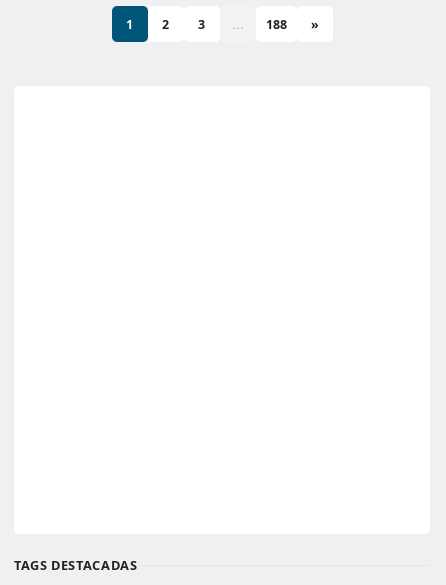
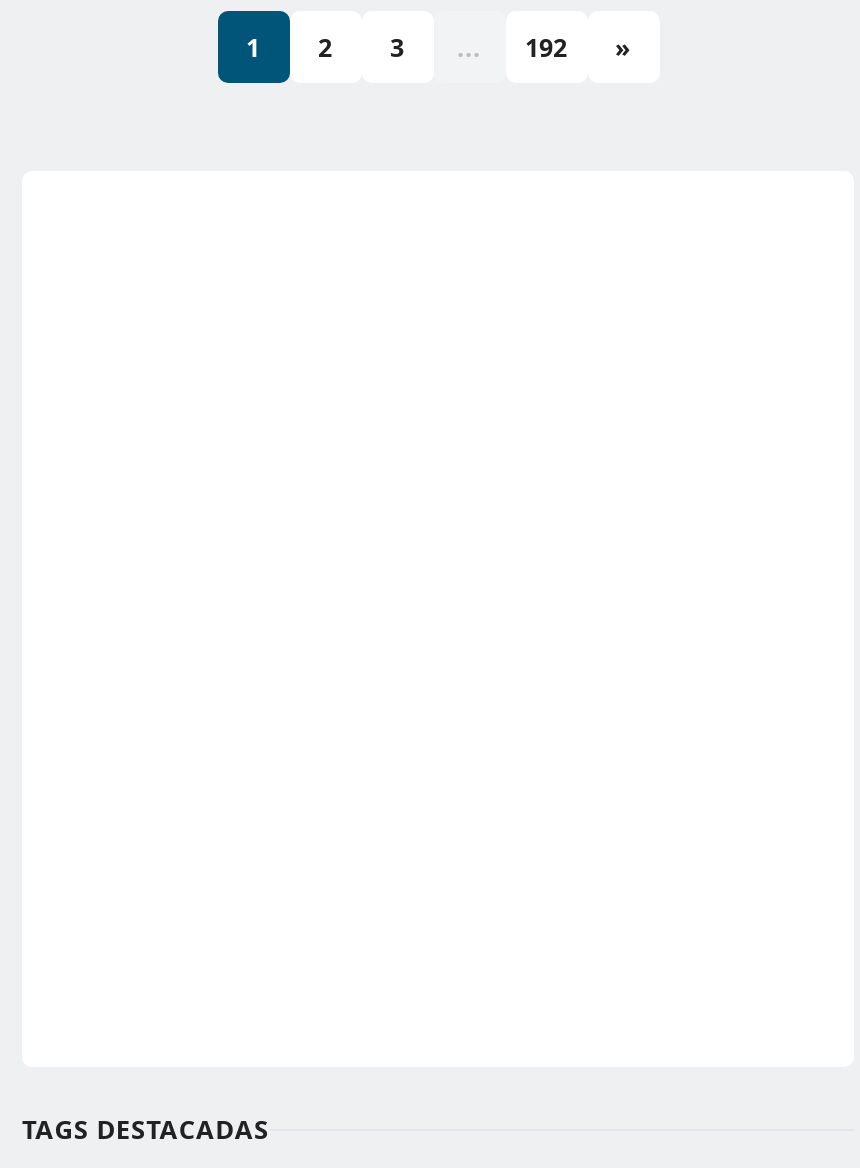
[265,15,286,32] 188 -> [525,30,567,64] 192

